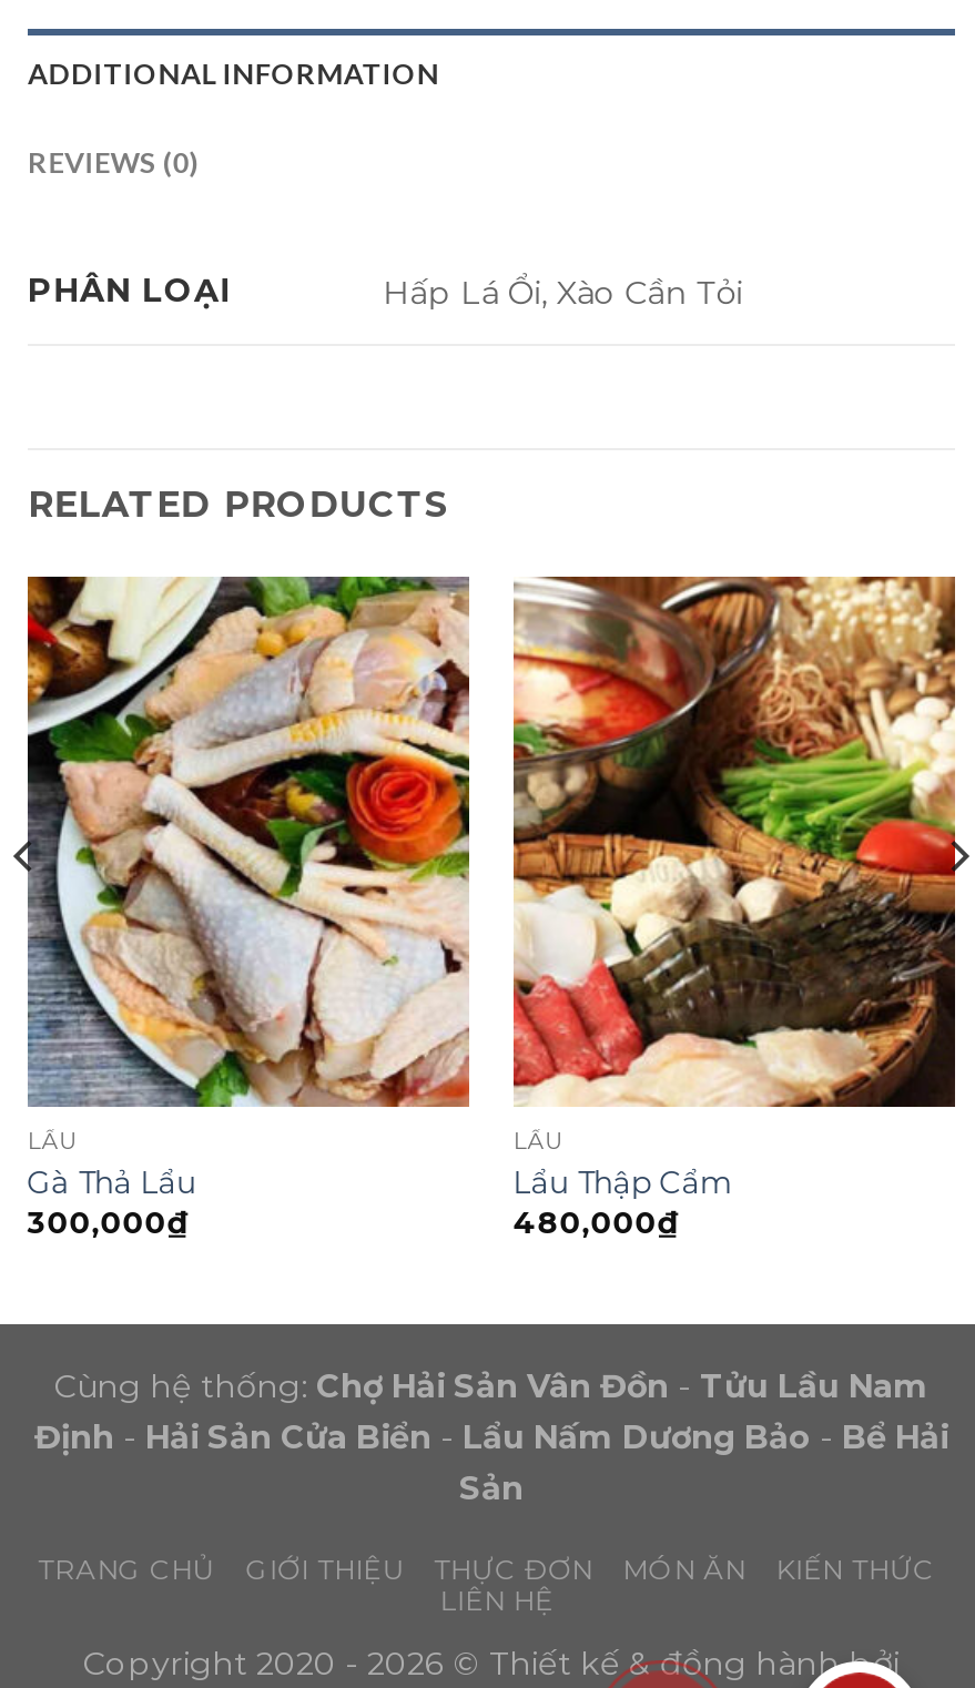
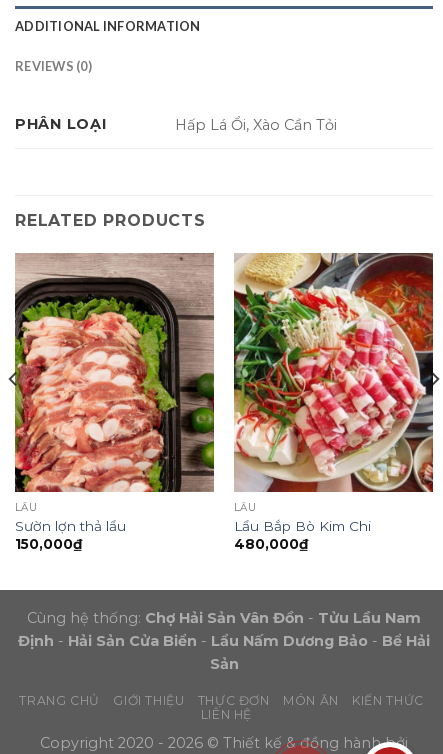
[26,574,471,1240] [image] | Gà Thả Lẩu | 300,000₫ -> [14,253,215,552] [image] | Sườn lợn thả lẩu | 150,000₫
[511,574,957,1199] [image] | Lẩu Thập Cẩm -> [233,252,434,534] [image] | Lẩu Bắp Bò Kim Chi

